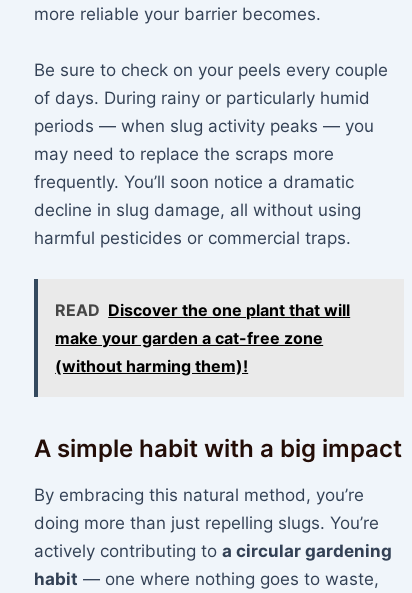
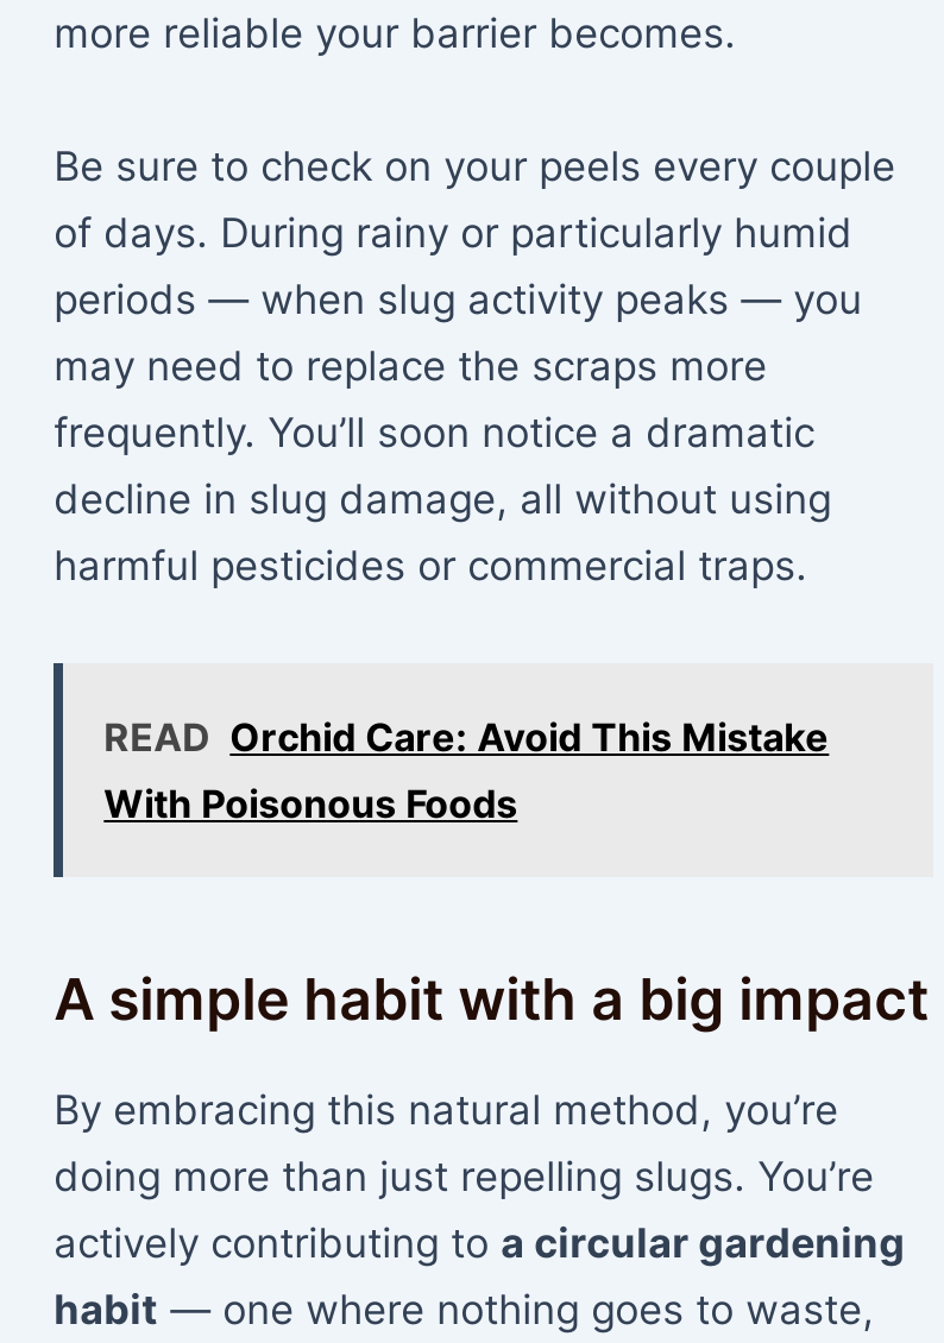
[55,300,350,376] READ Discover the one plant that will | make your garden a cat-free zone | (without harming them)! -> [104,712,829,826] READ Orchid Care: Avoid This Mistake | With Poisonous Foods

